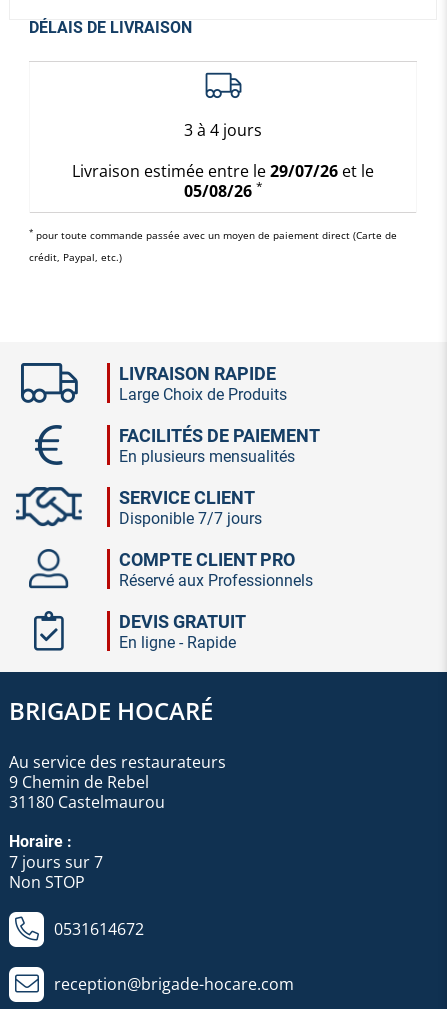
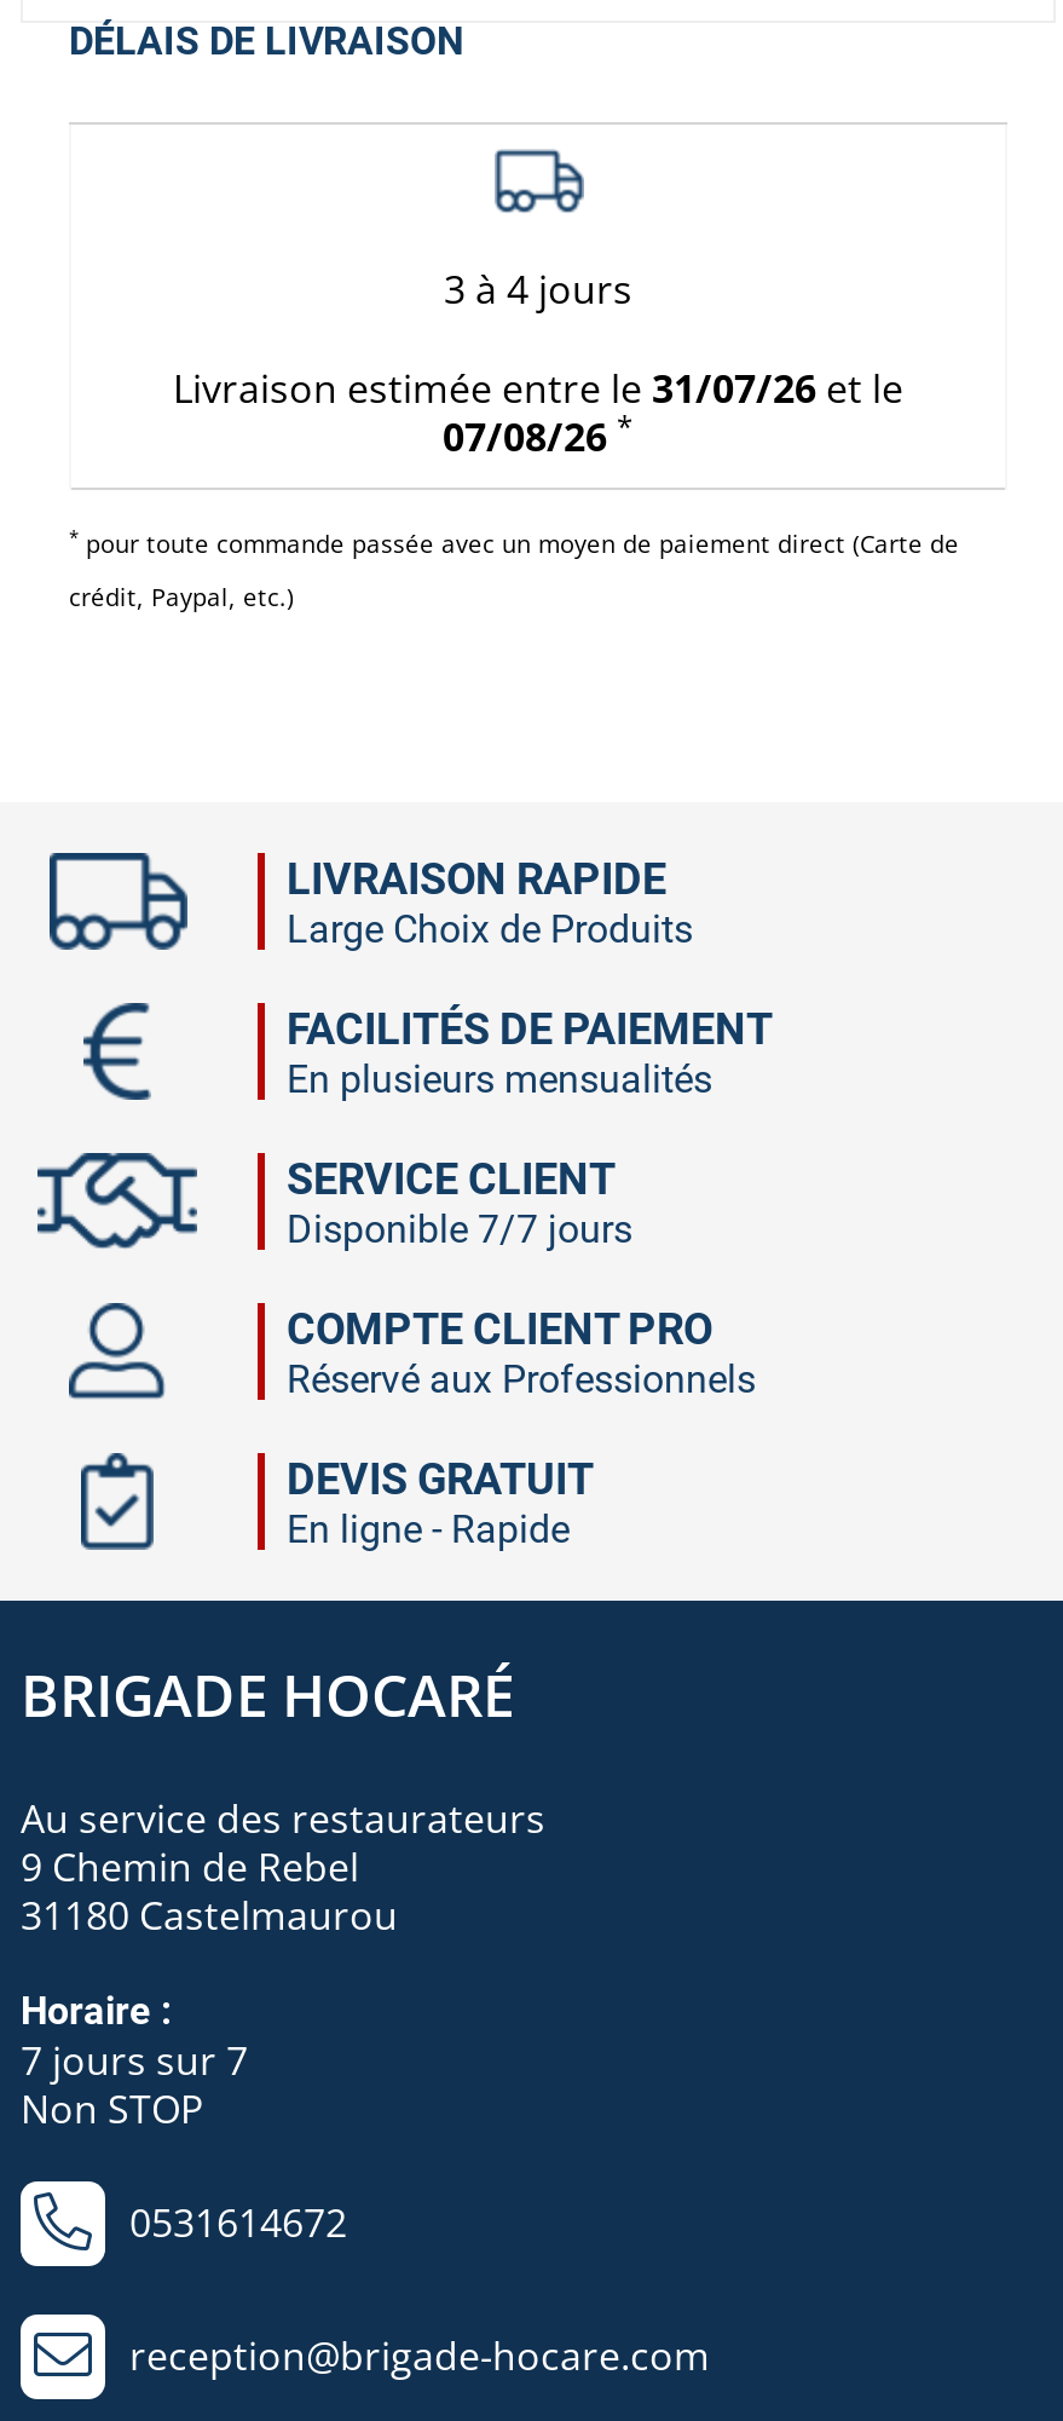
[72,159,374,181] Livraison estimée entre le 29/07/26 et le -> [173,361,903,414] Livraison estimée entre le 31/07/26 et le
[183,177,262,201] 05/08/26 * -> [443,404,634,462] 07/08/26 *

